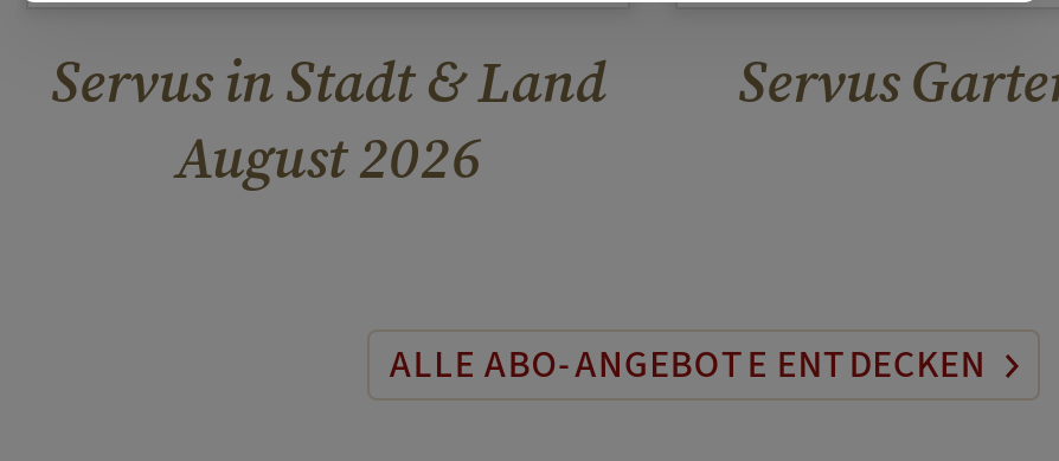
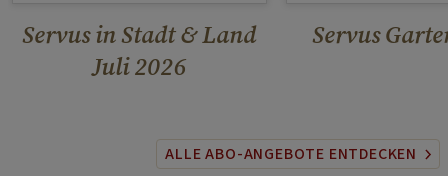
[175,119,481,197] August 2026 -> [92,50,186,83] Juli 2026

